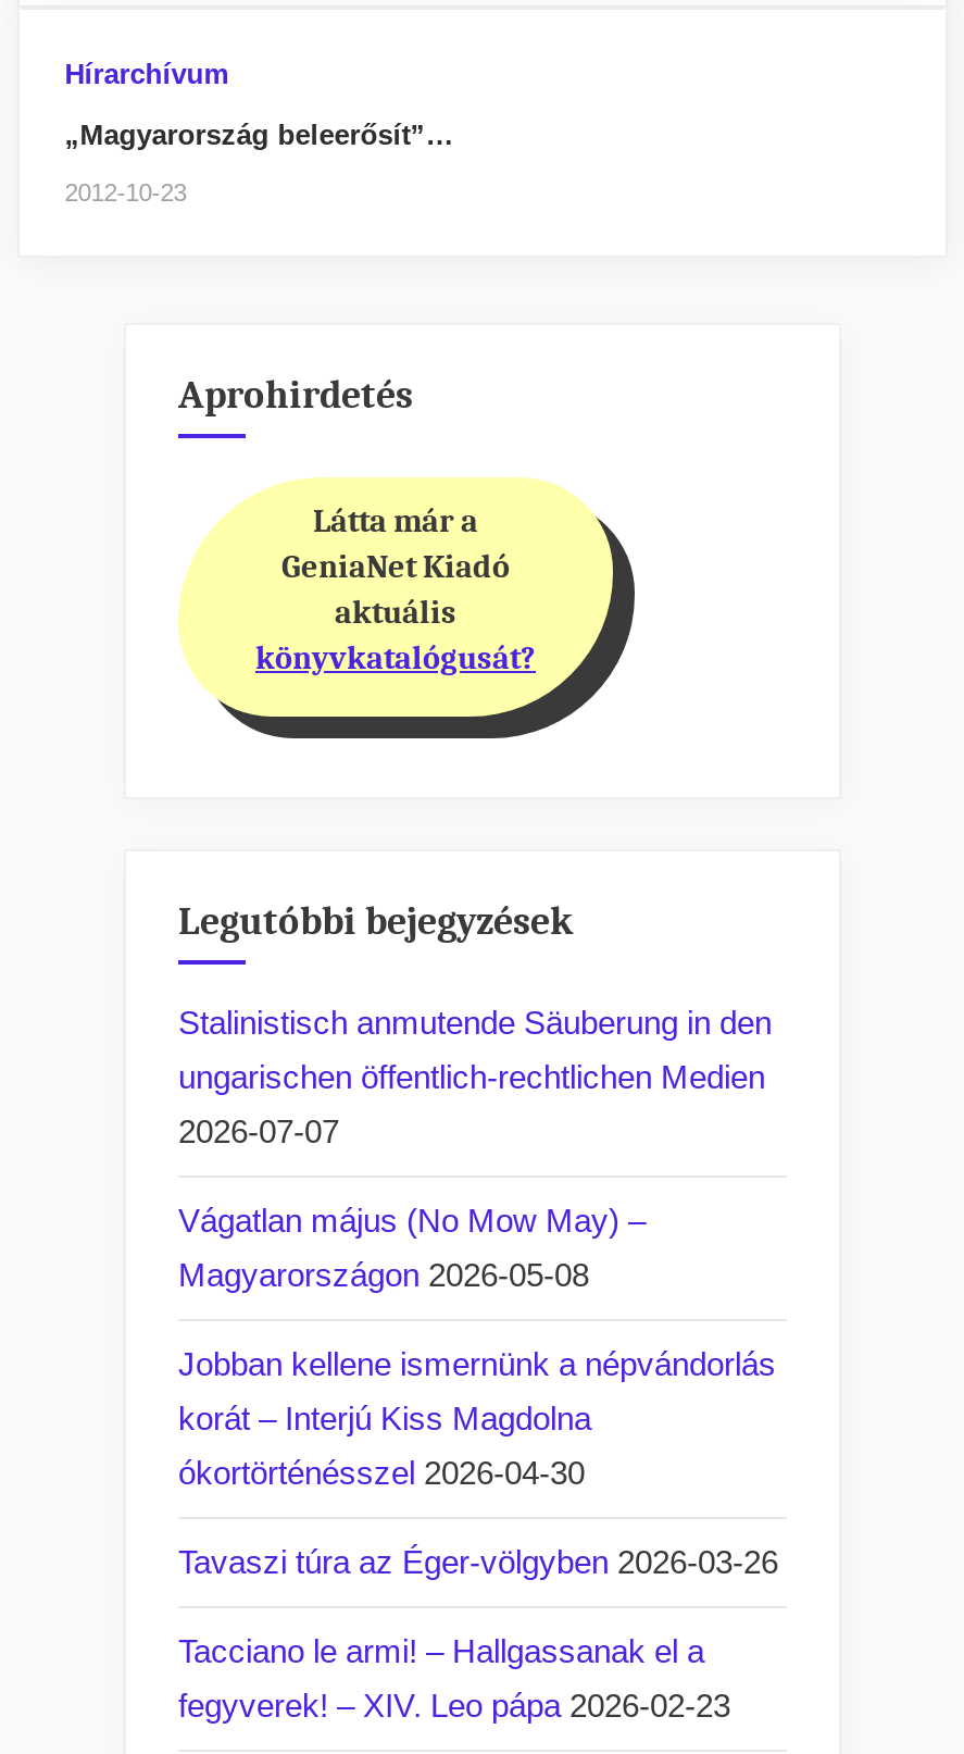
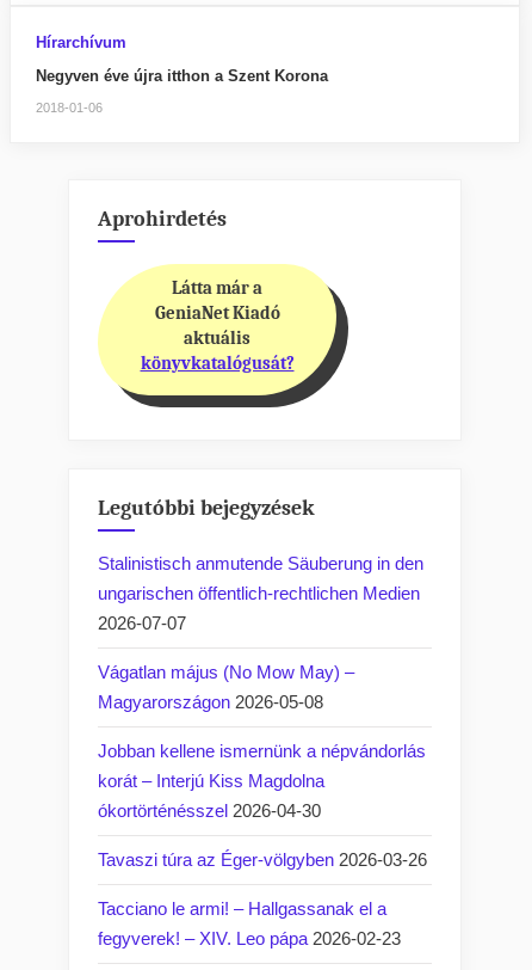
[65,119,454,151] „Magyarország beleerősít”… -> [36,67,328,85] Negyven éve újra itthon a Szent Korona
[65,178,186,204] 2012-10-23 -> [36,100,102,114] 2018-01-06

